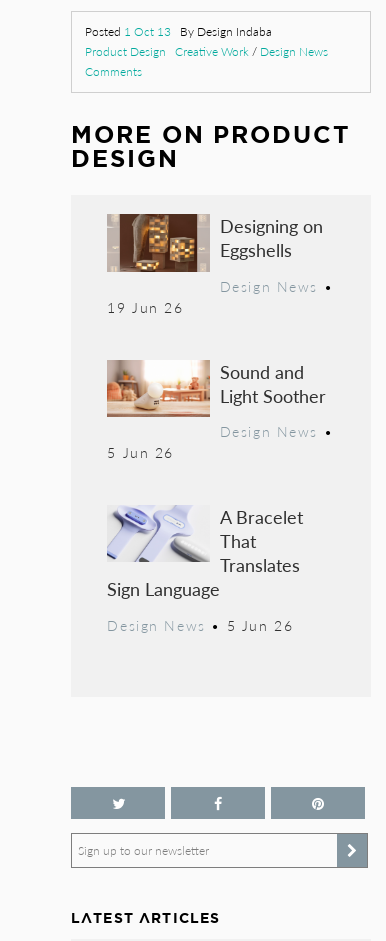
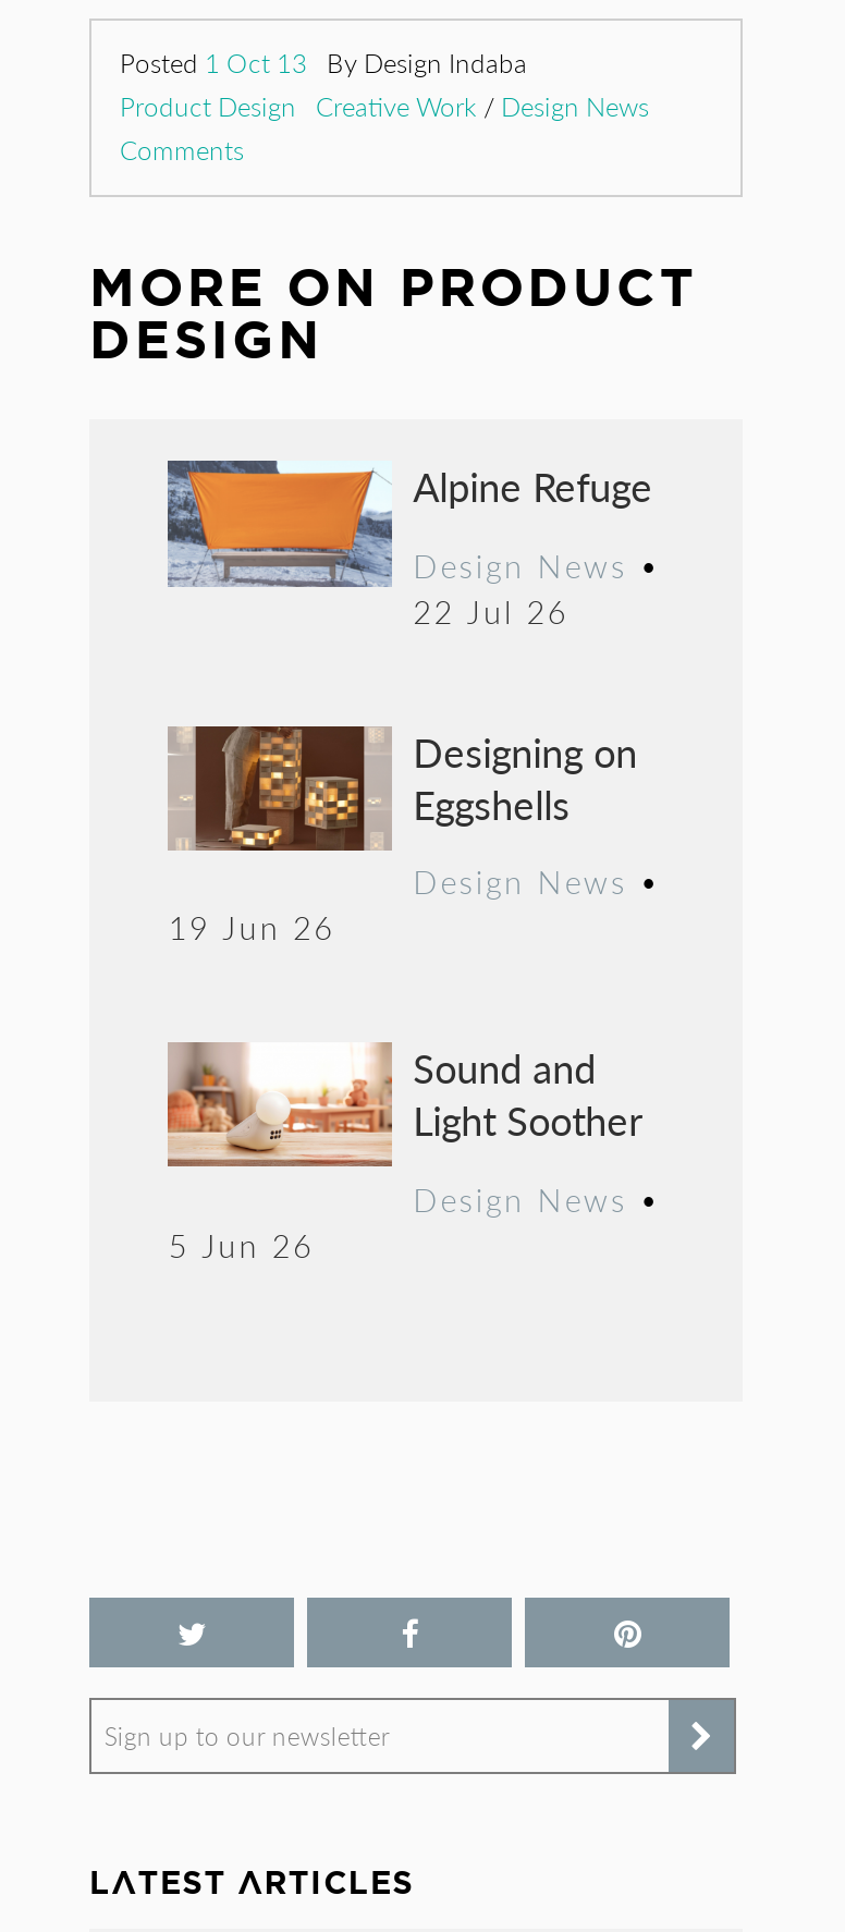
none -> [168,458,660,633] [image] | Alpine Refuge | Design News • | 22 Jul 26
moved [107,213,333,462] -> [169,723,660,1266]: [image] | Designing on | Eggshells | ... | Design News • | 5 Jun 26
[106,504,303,635] [image] | A Bracelet | That | Translates | Sign Language | Design News • 5 Jun 26 -> none

